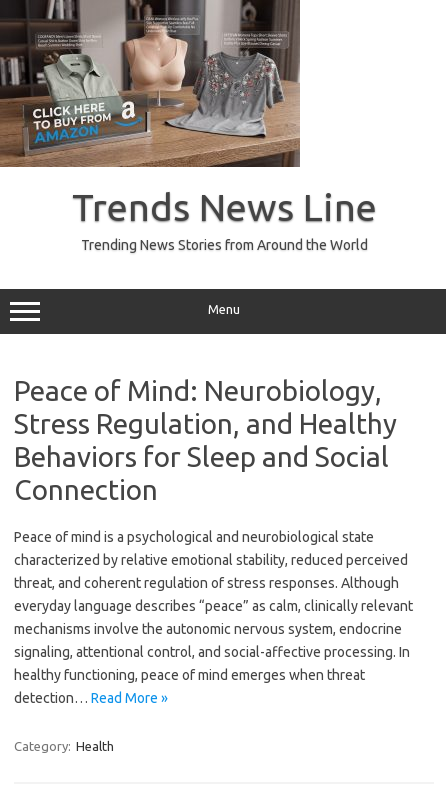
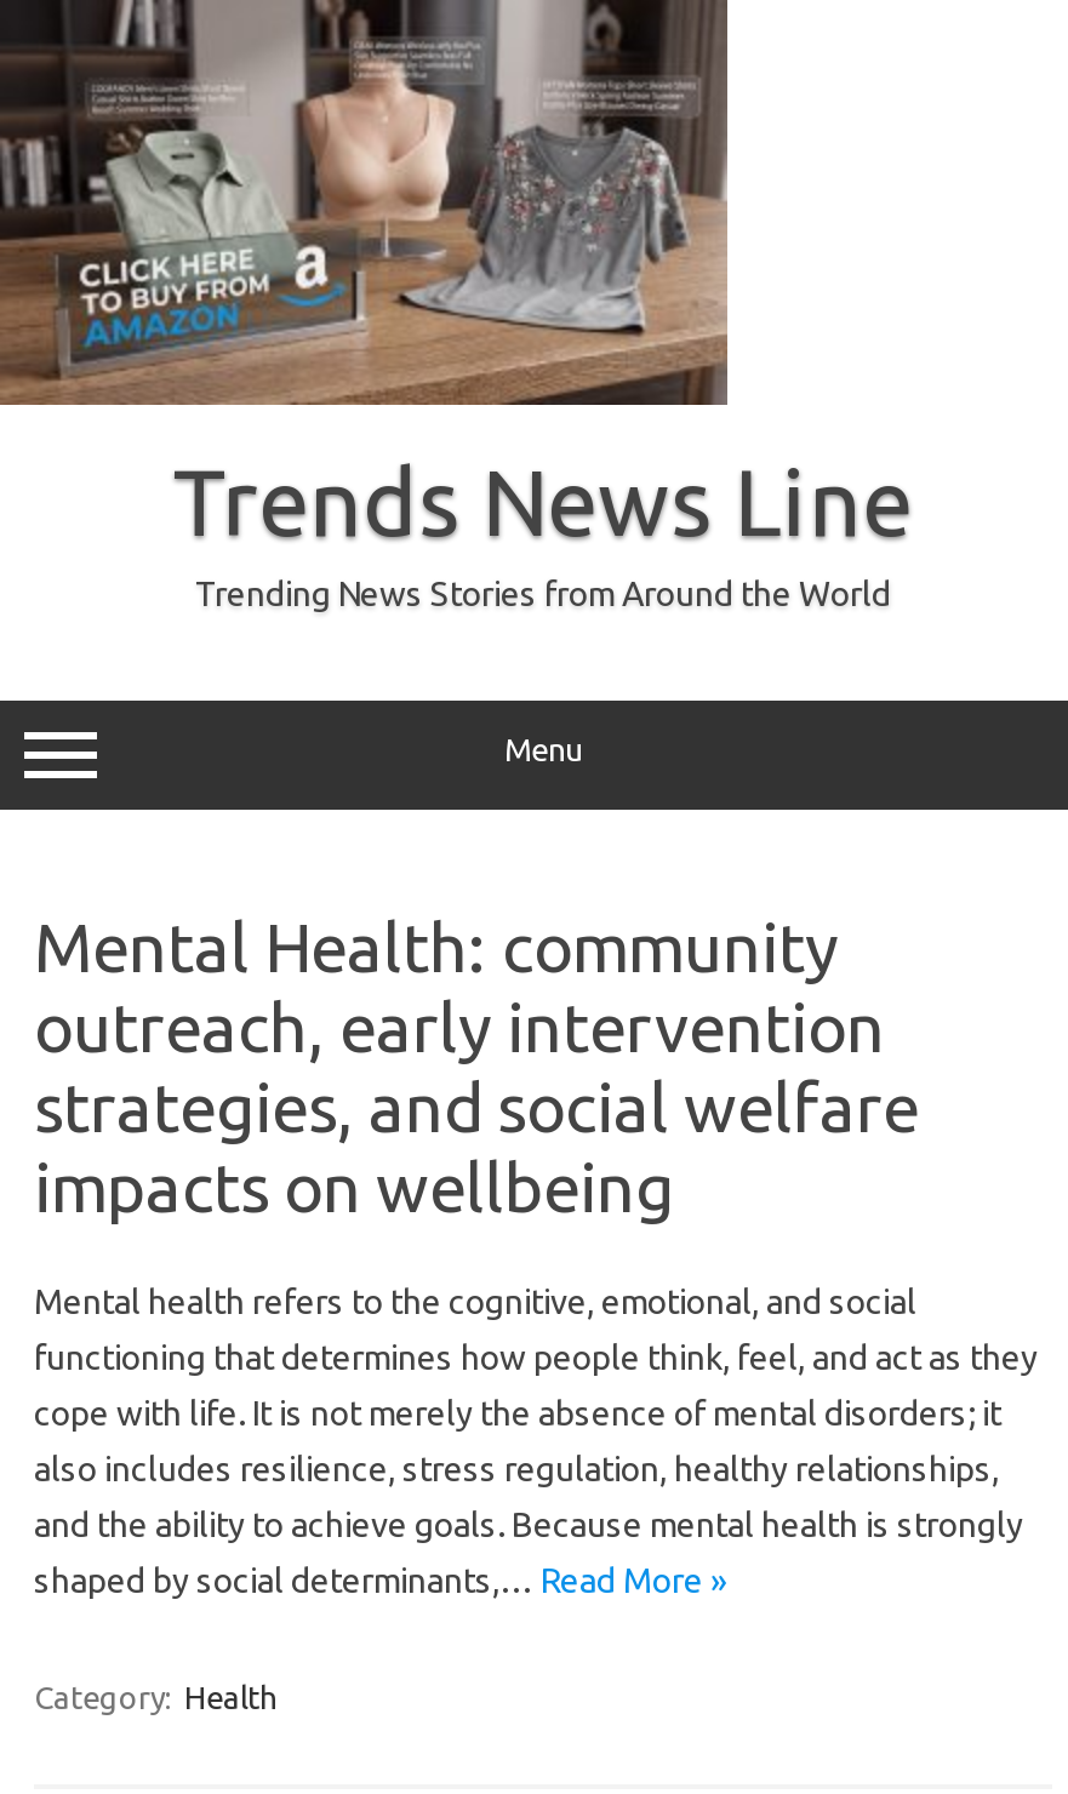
[14,375,397,505] Peace of Mind: Neurobiology, | Stress Regulation, and Healthy | Behaviors for Sleep and Social | Connection -> [34,909,919,1224] Mental Health: community | outreach, early intervention | strategies, and social welfare | impacts on wellbeing
[14,529,413,706] Peace of mind is a psychological and neurobiological state | characterized by relative emotional stability, reduced perceived | threat, and coherent regulation of stress responses. Although | everyday language describes “peace” as calm, clinically relevant | mechanisms involve the autonomic nervous system, endocrine | signaling, attentional control, and social-affective processing. In | healthy functioning, peace of mind emerges when threat | detection… Read More » -> [34,1282,1038,1600] Mental health refers to the cognitive, emotional, and social | functioning that determines how people think, feel, and act as they | cope with life. It is not merely the absence of mental disorders; it | also includes resilience, stress regulation, healthy relationships, | and the ability to achieve goals. Because mental health is strongly | shaped by social determinants,… Read More »

